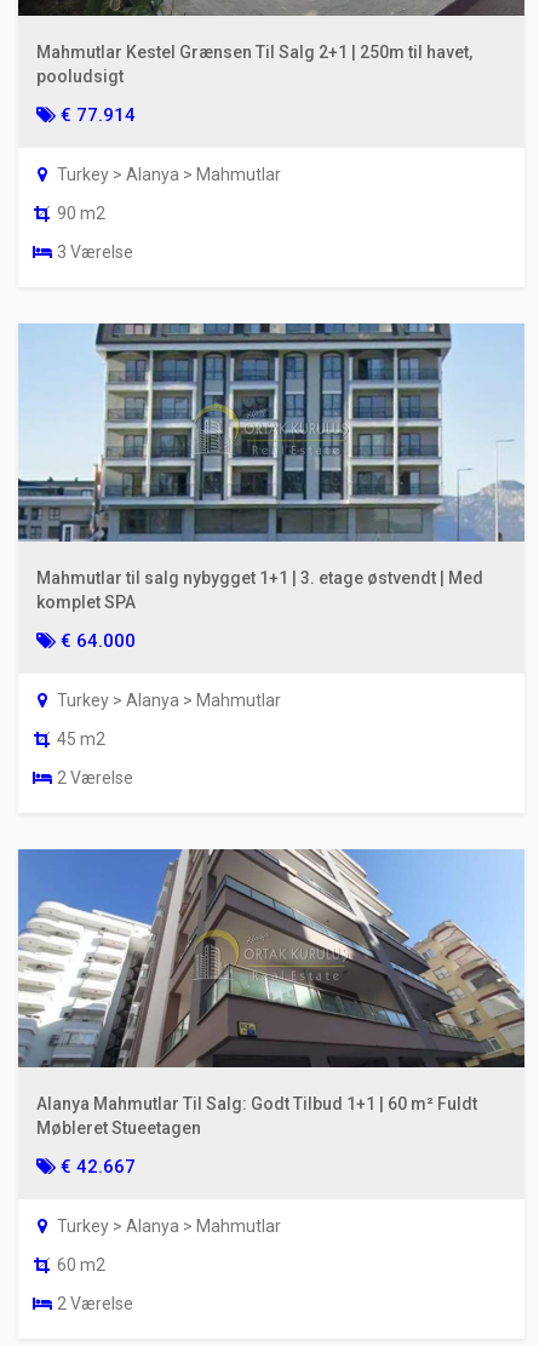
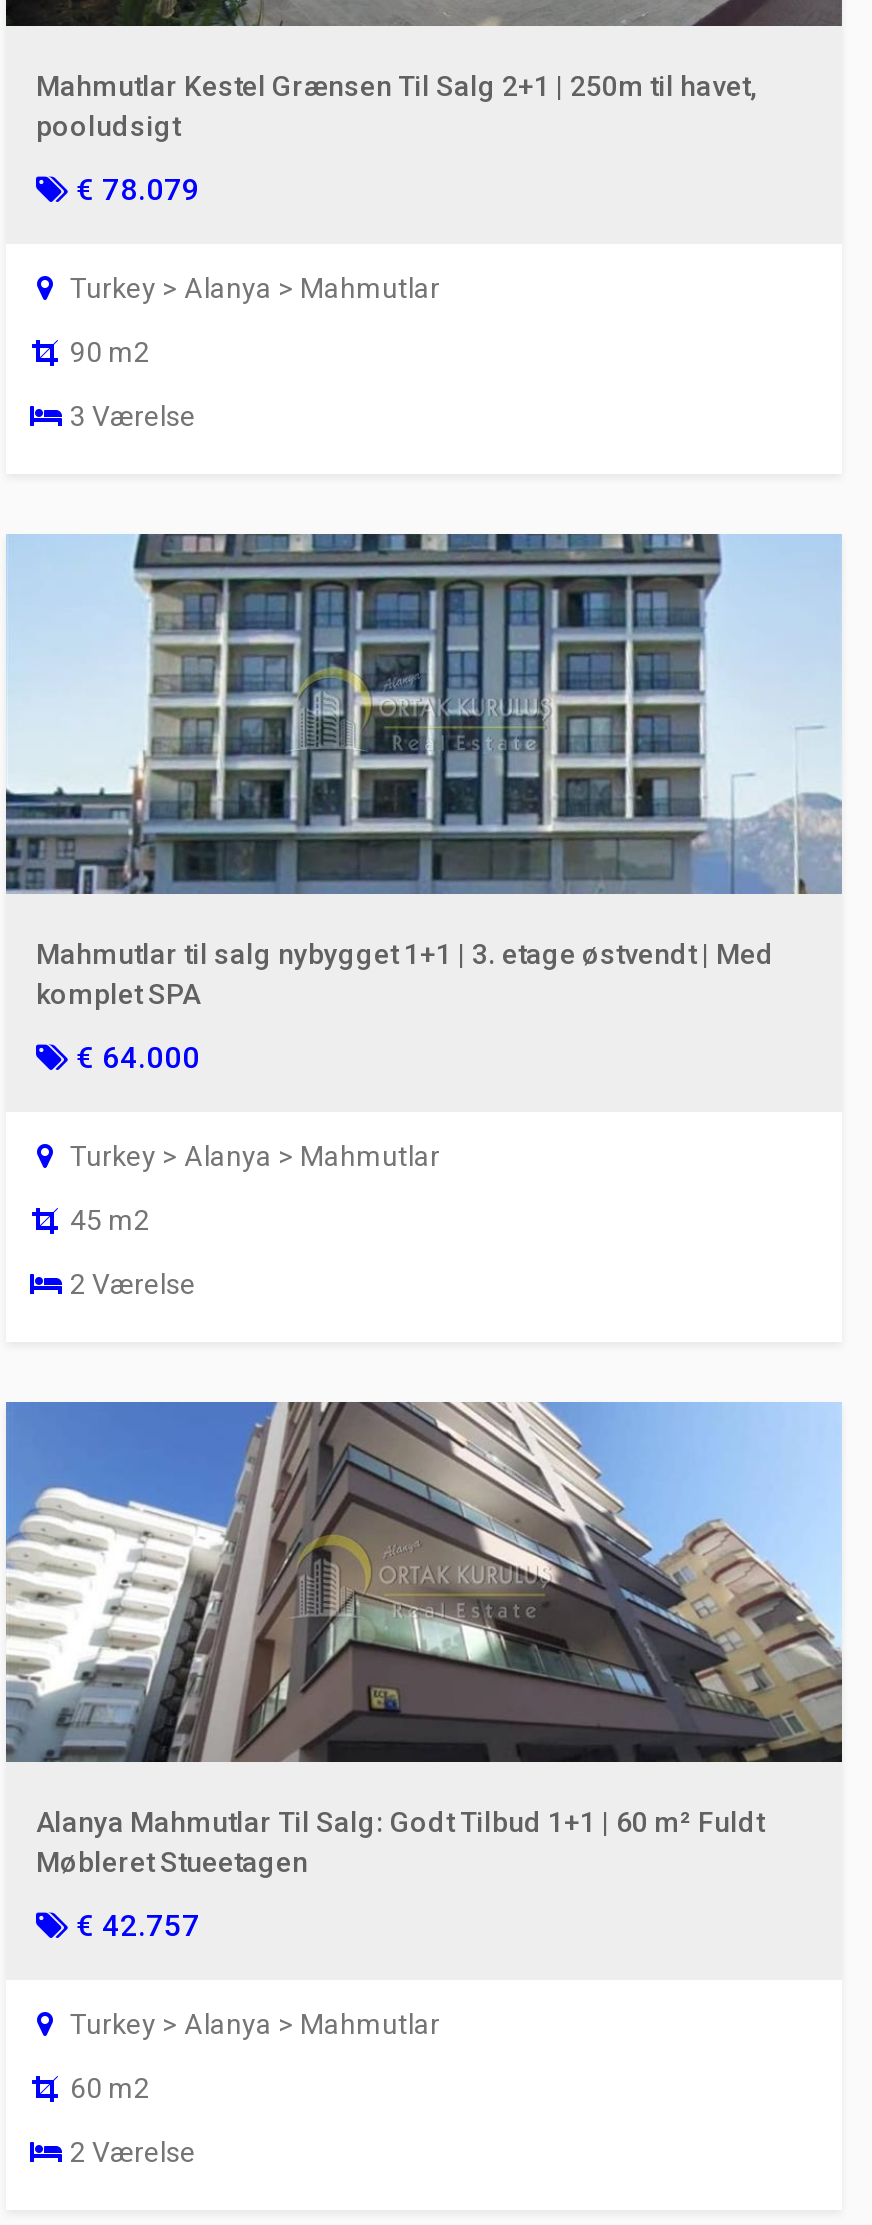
[56,104,136,126] € 77.914 -> [68,172,200,208] € 78.079
[56,1156,136,1178] € 42.667 -> [68,1908,200,1944] € 42.757

